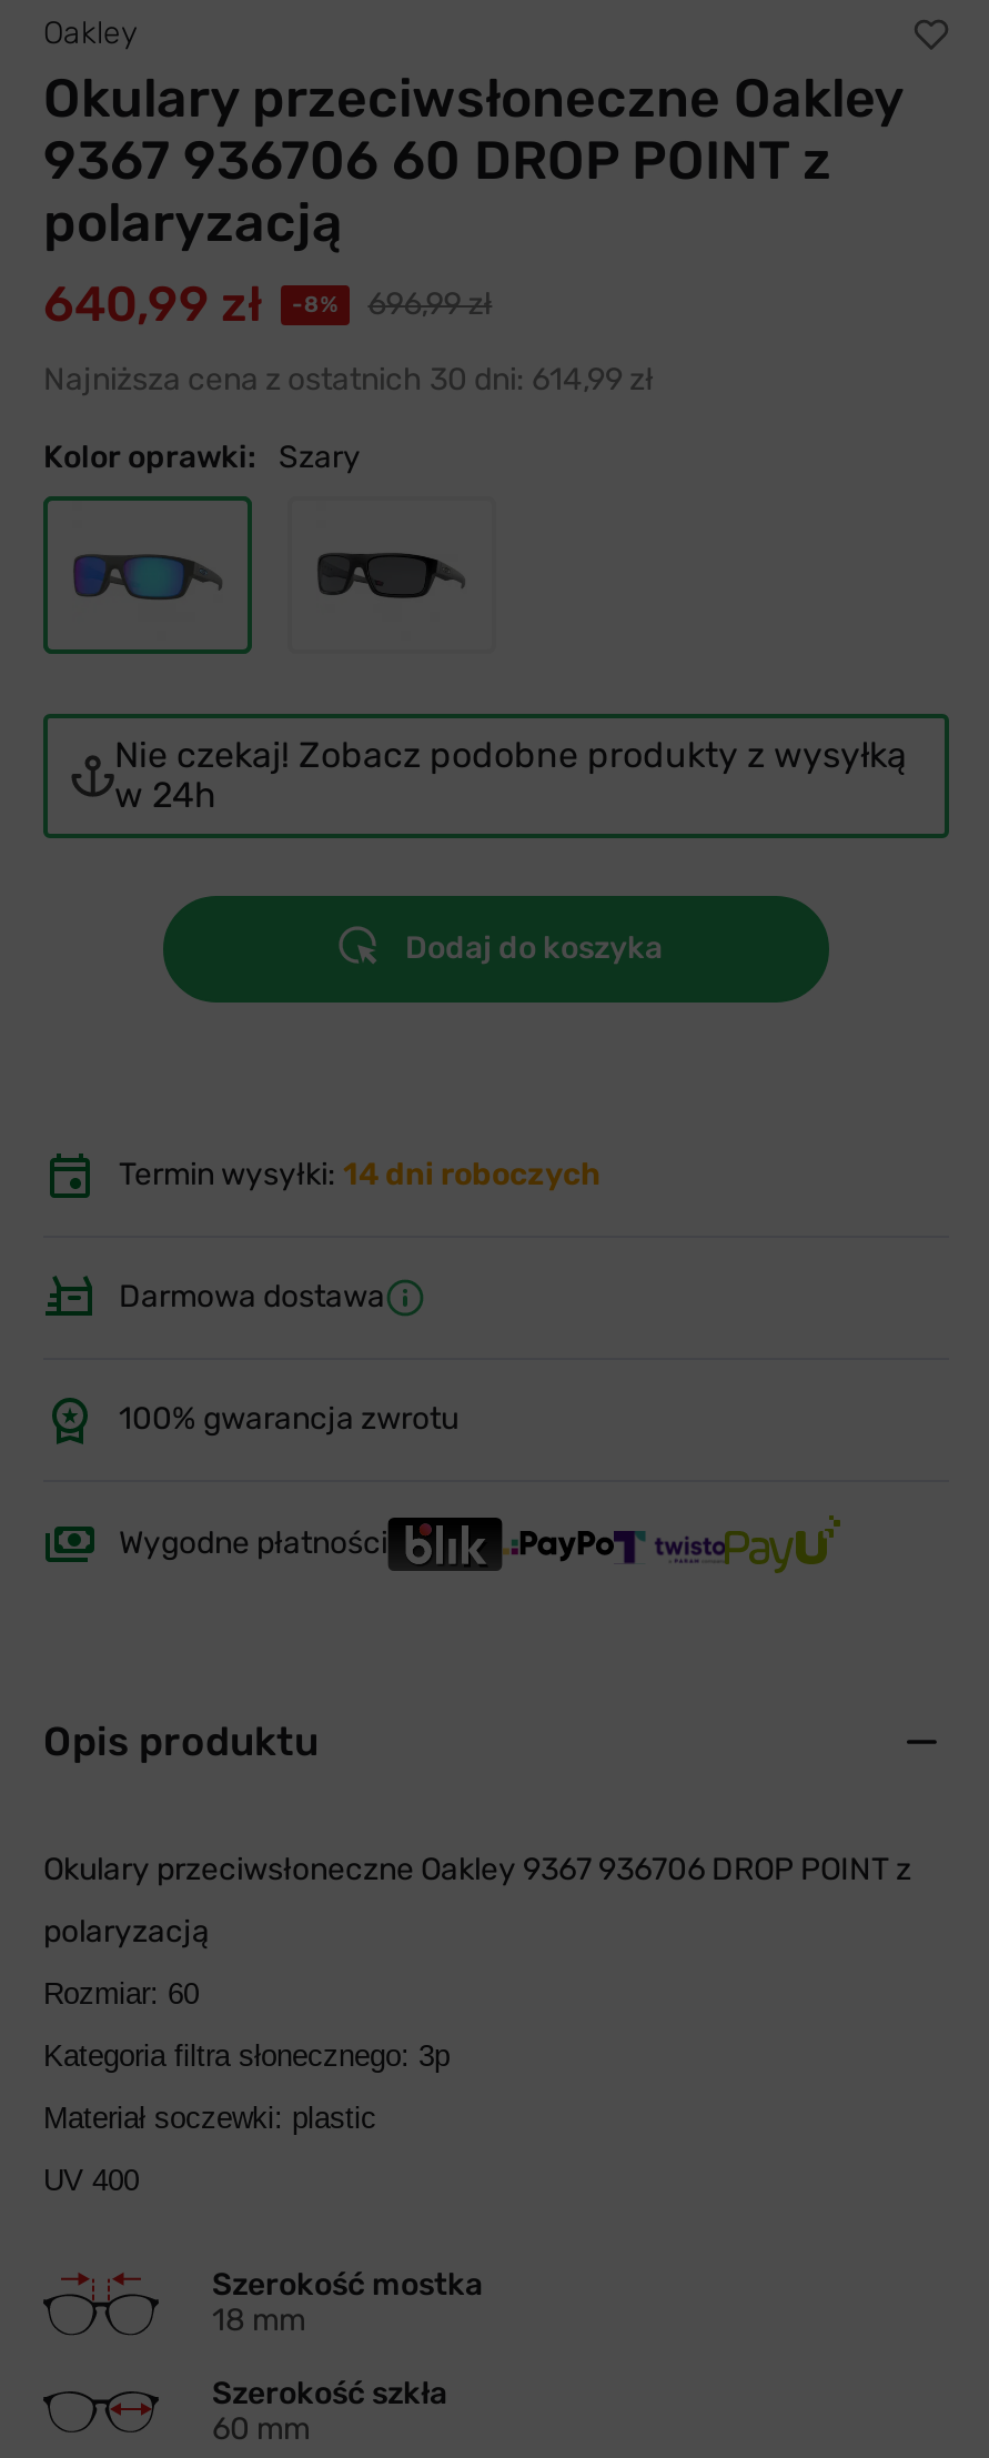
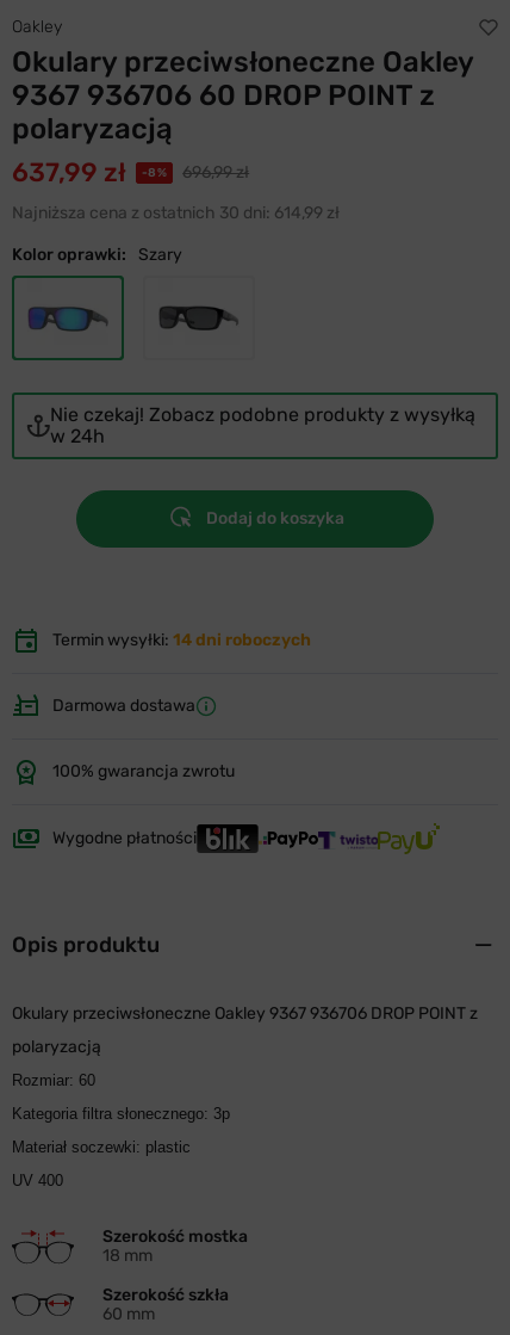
[43,274,263,334] 640,99 zł -> [12,156,126,188] 637,99 zł

